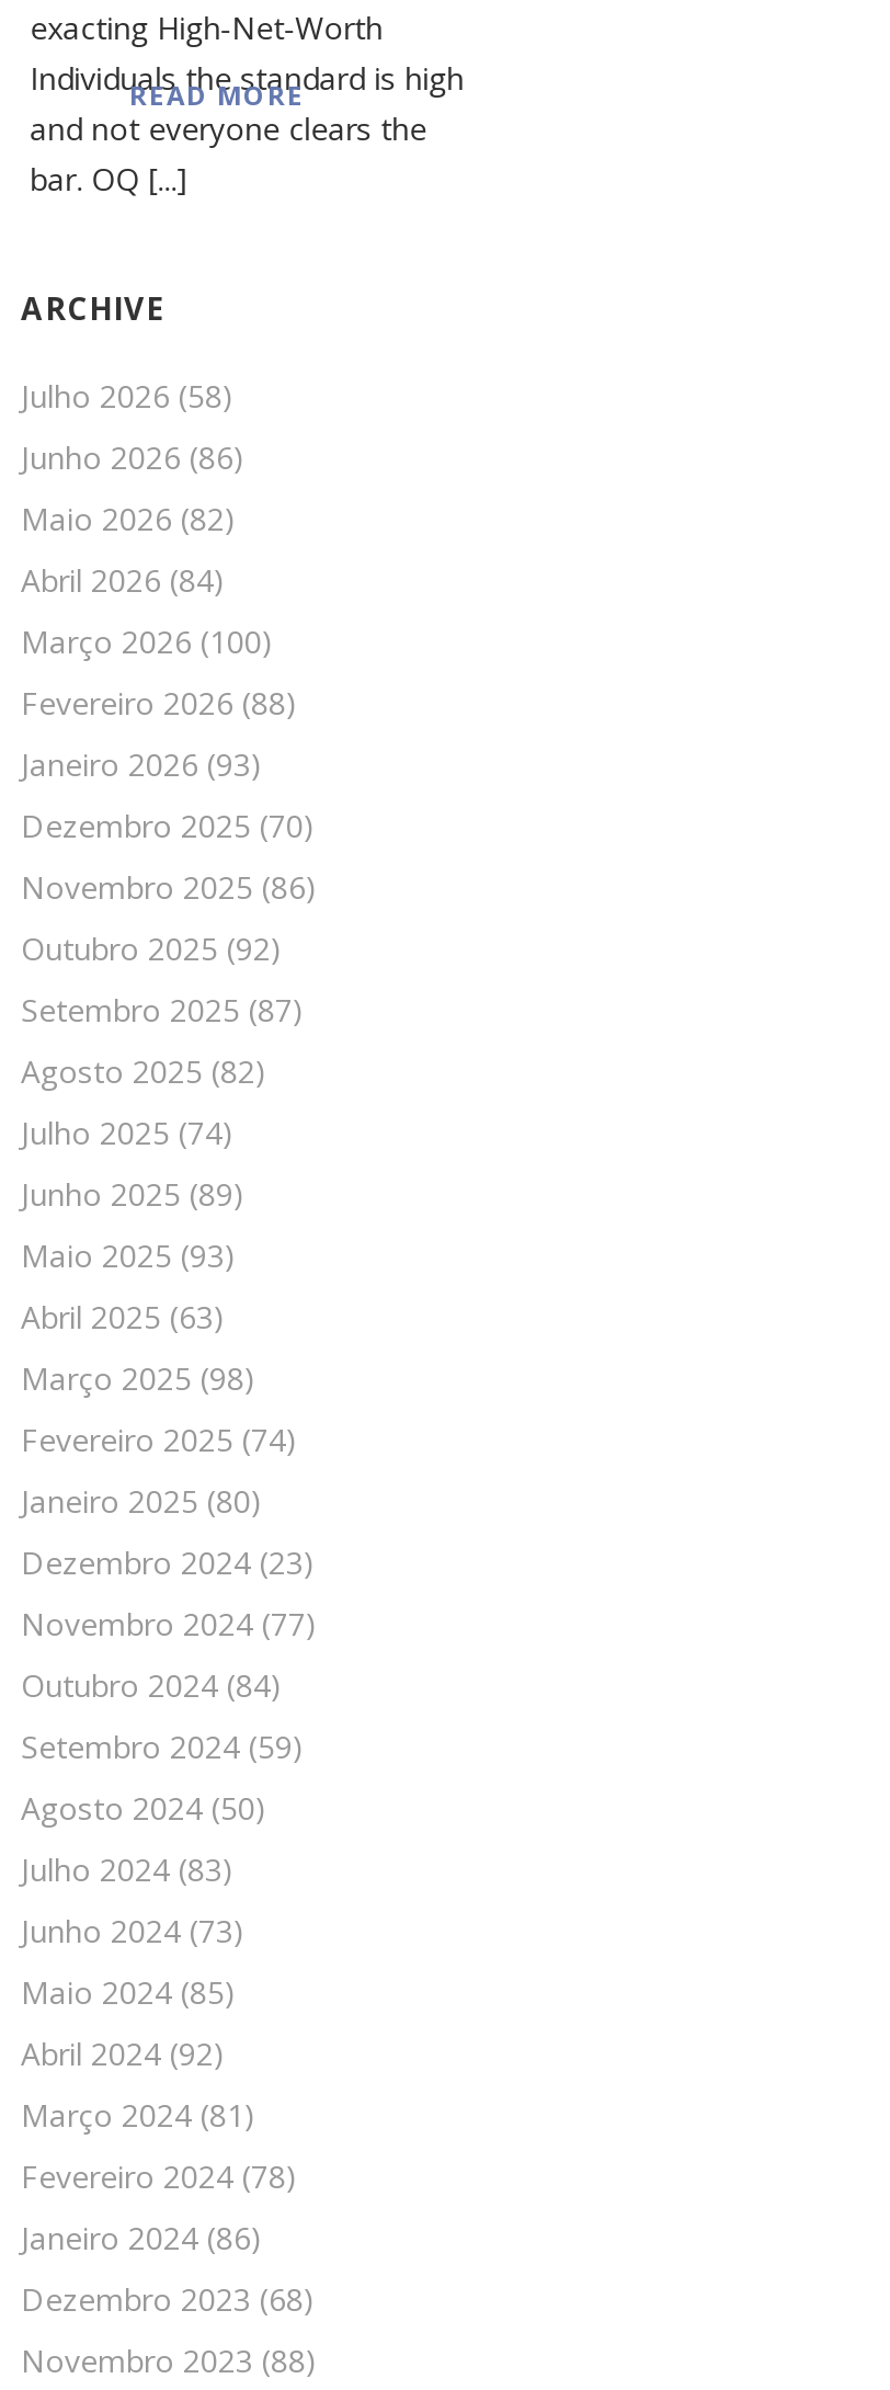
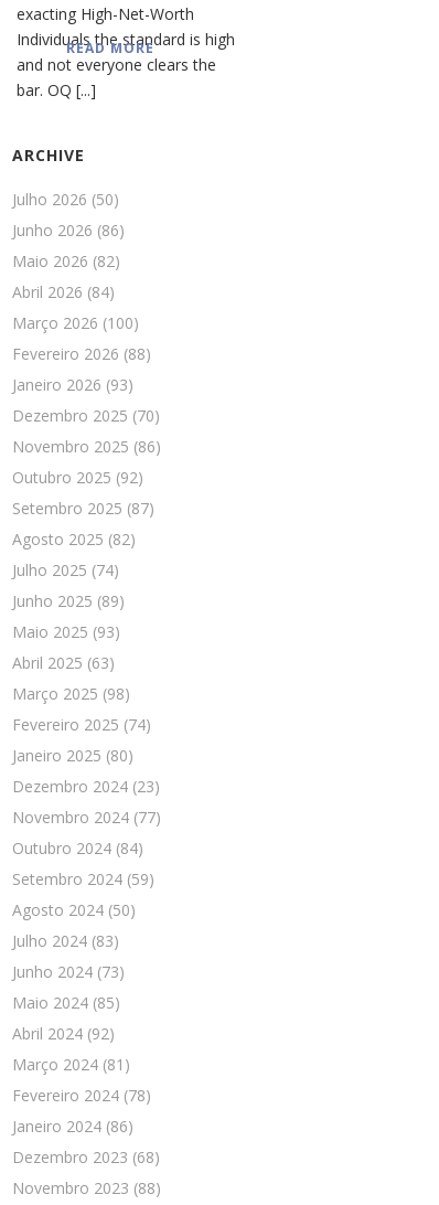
[21,374,233,416] Julho 2026 (58) -> [12,188,119,209] Julho 2026 (50)

